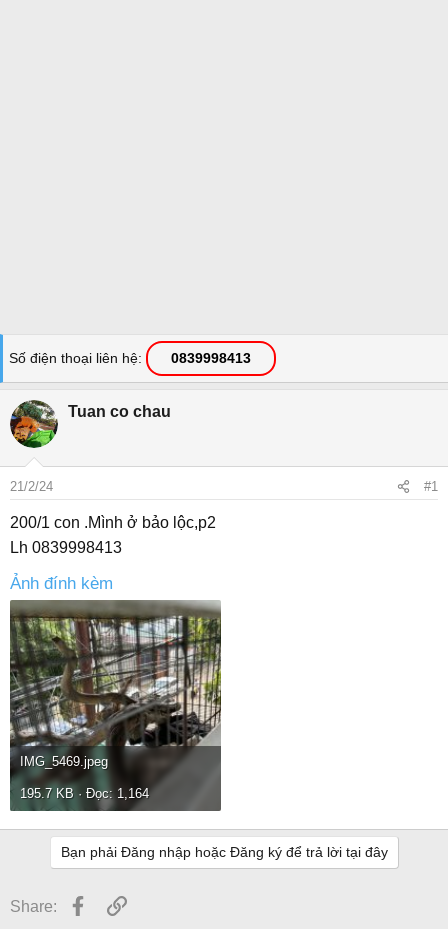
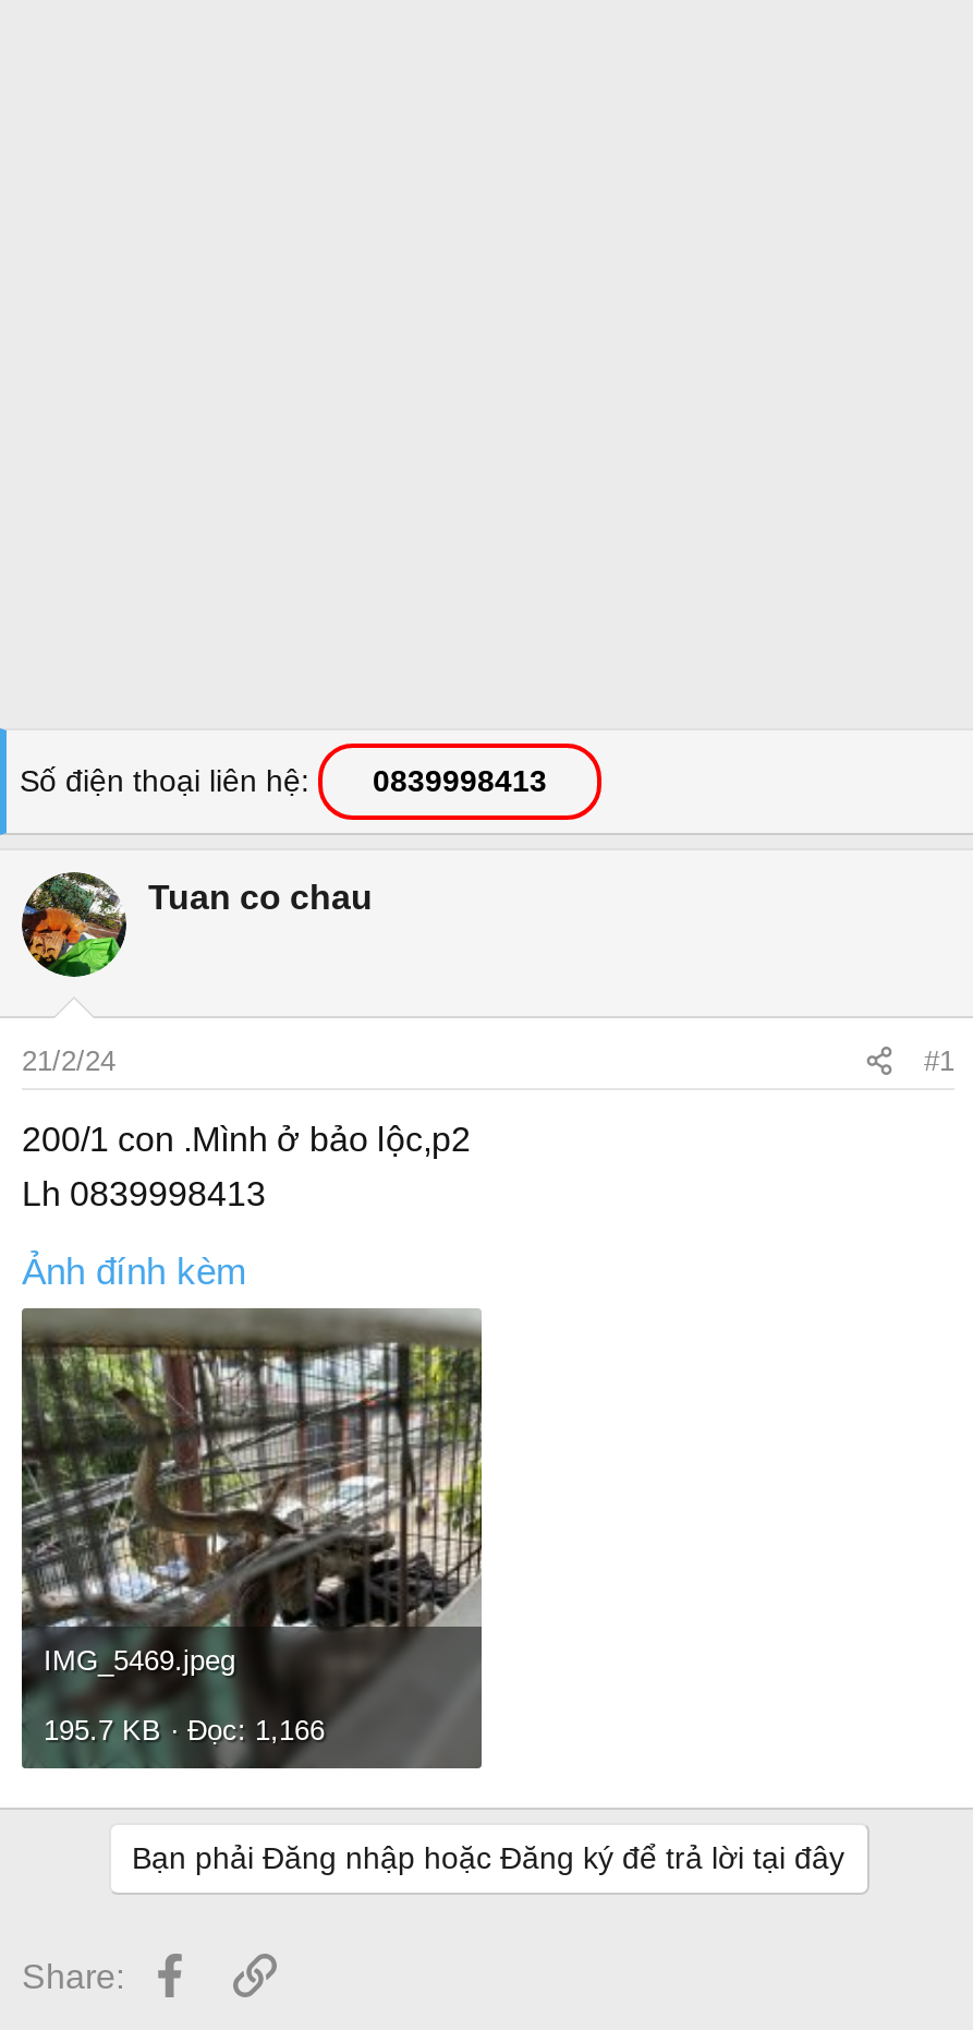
[20,786,149,801] 195.7 KB · Đọc: 1,164 -> [44,1714,325,1747] 195.7 KB · Đọc: 1,166

